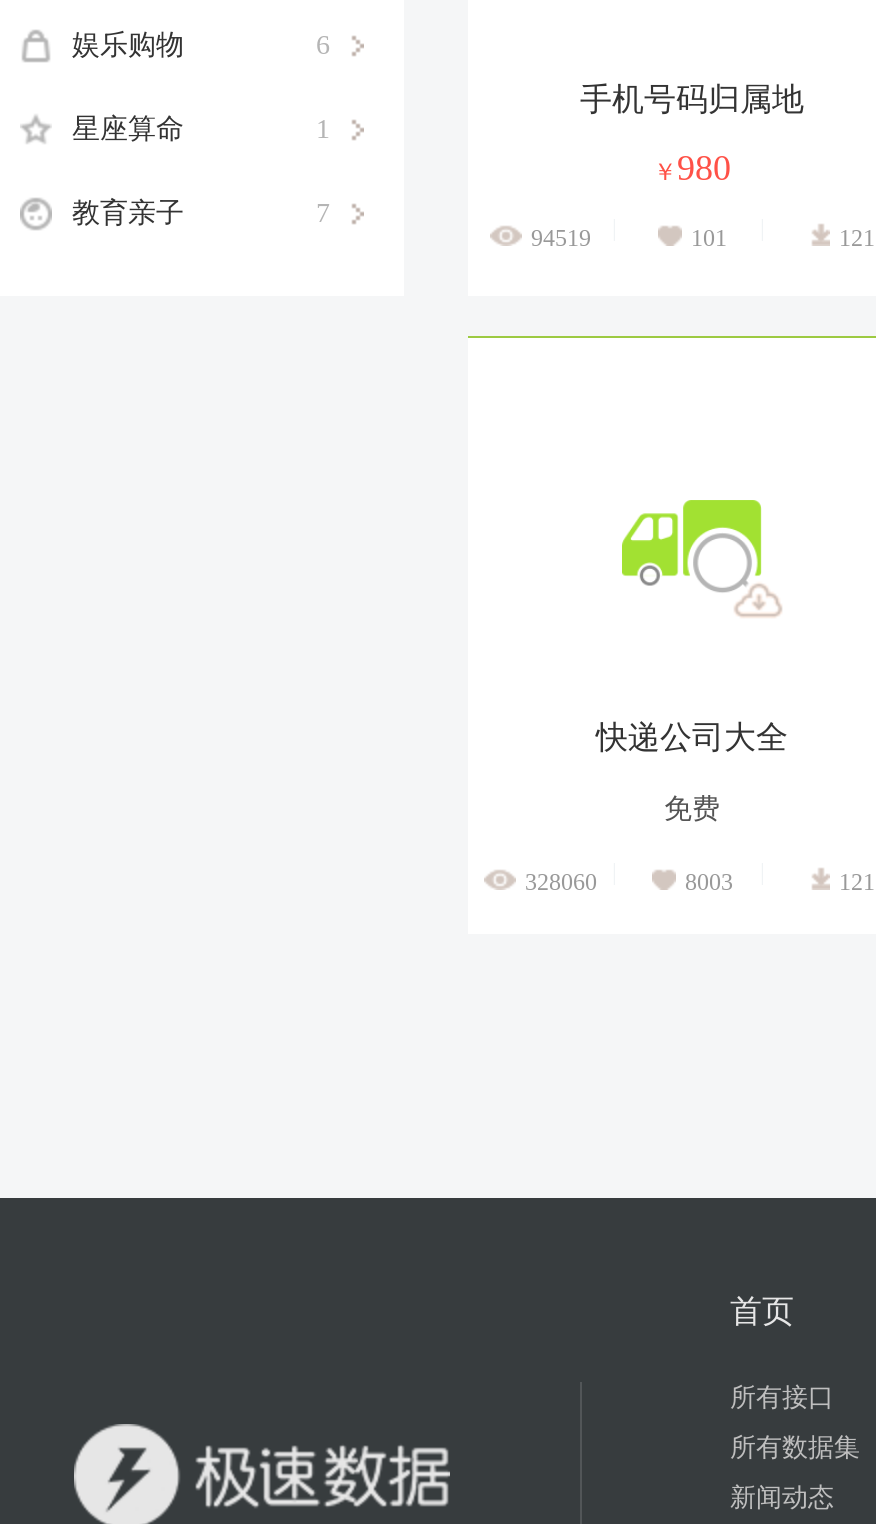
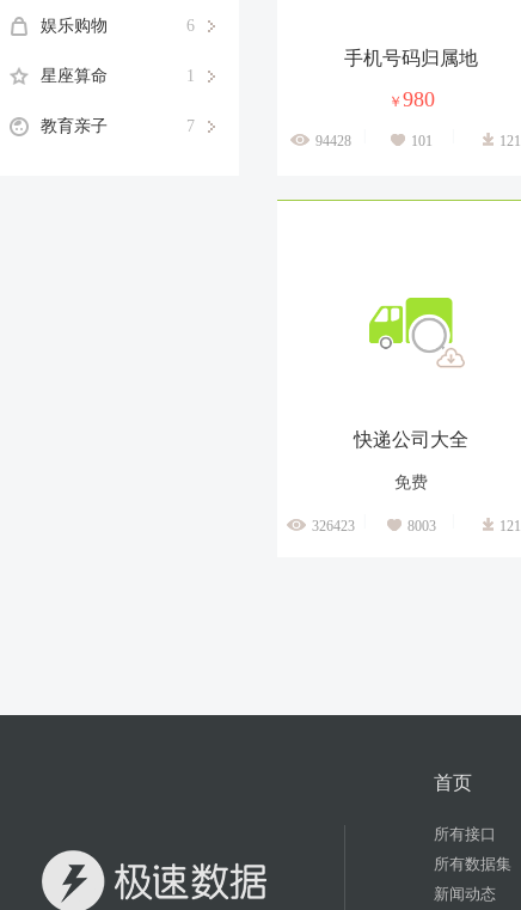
[531,224,591,252] 94519 -> [315,133,351,149] 94428
[525,868,597,896] 328060 -> [311,518,354,535] 326423

